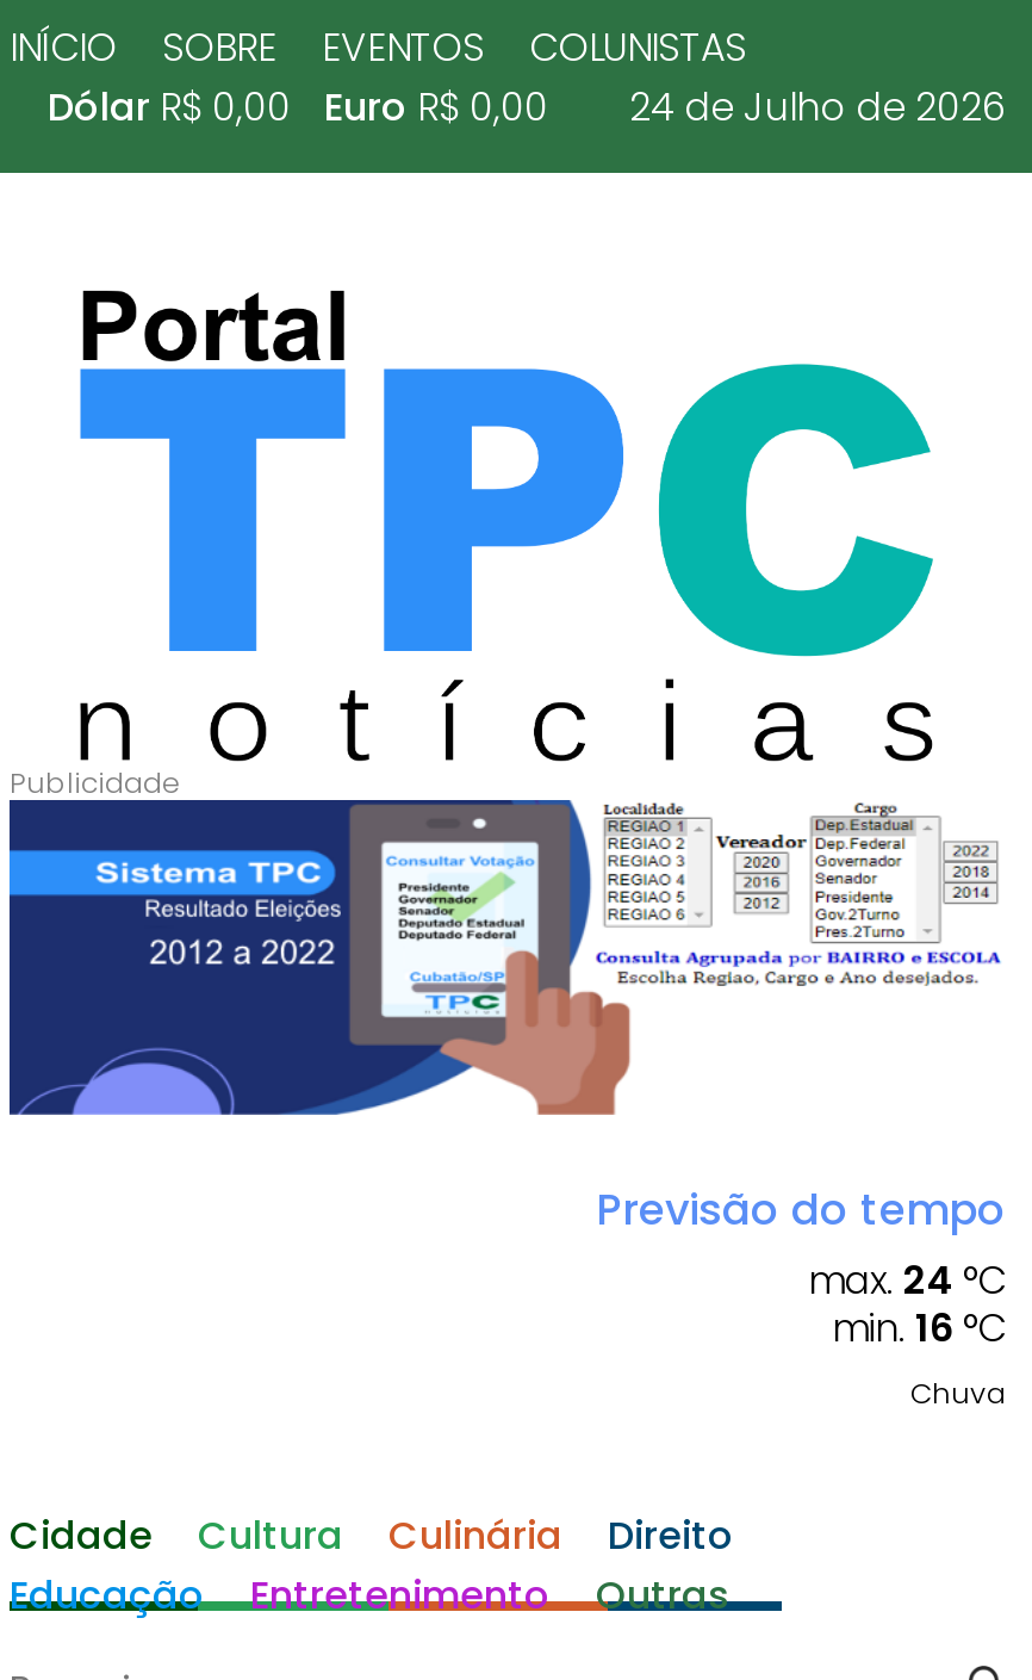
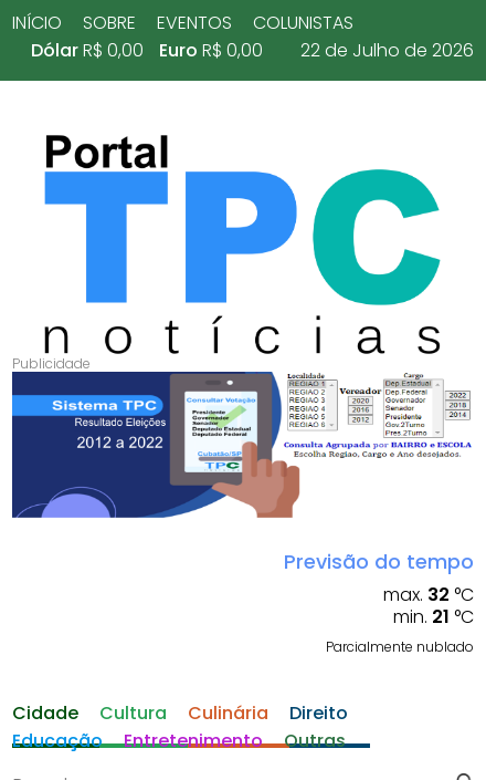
[48,80,1006,135] Dólar R$ 0,00 Euro R$ 0,00 24 de Julho de 2026 -> [31,38,474,63] Dólar R$ 0,00 Euro R$ 0,00 22 de Julho de 2026
[808,1252,1006,1412] max. 24 °C | min. 16 °C | Chuva -> [326,582,474,656] max. 32 °C | min. 21 °C | Parcialmente nublado

